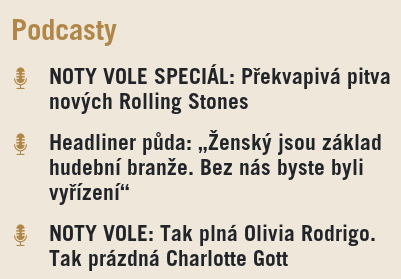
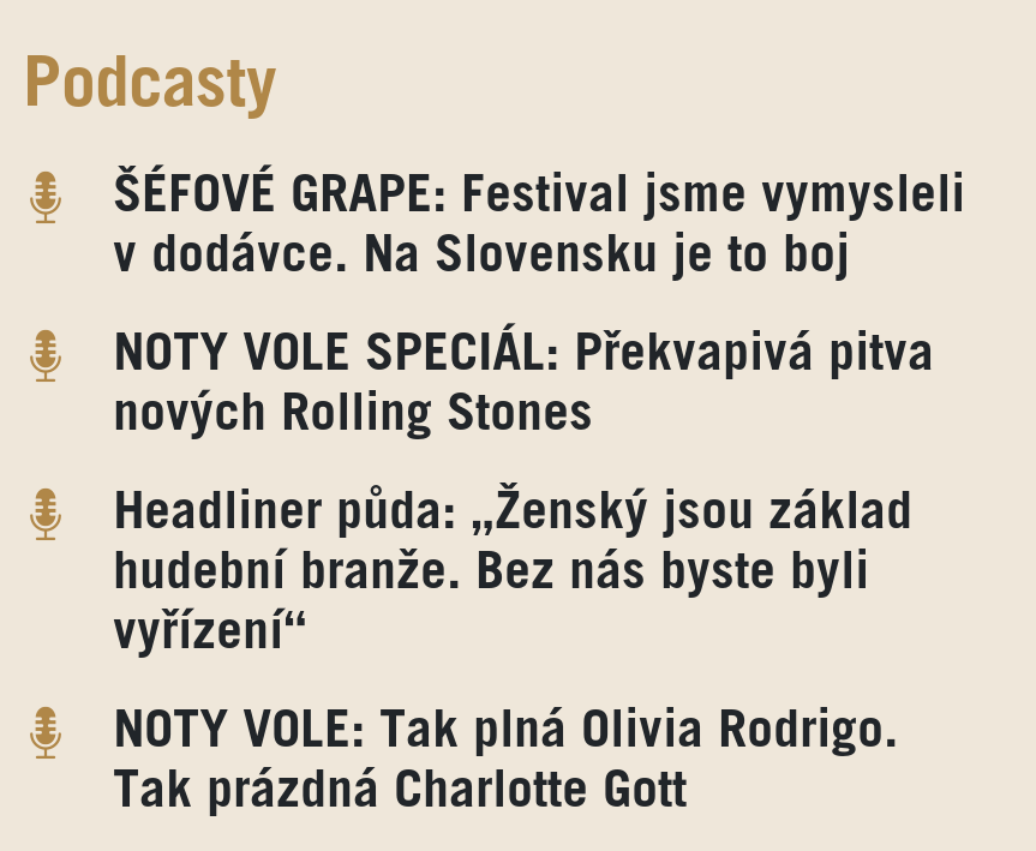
none -> [113,172,965,280] ŠÉFOVÉ GRAPE: Festival jsme vymysleli | v dodávce. Na Slovensku je to boj

